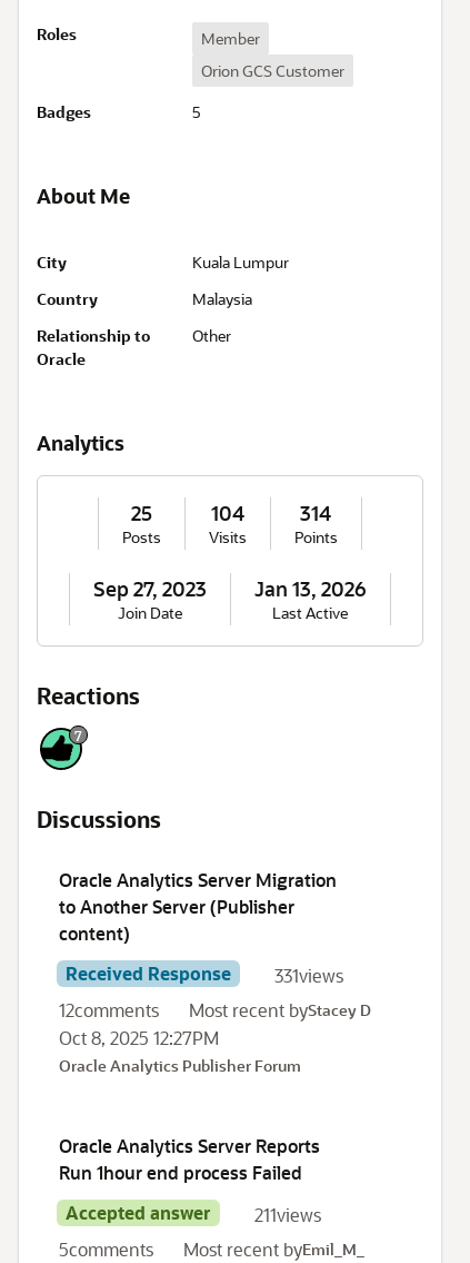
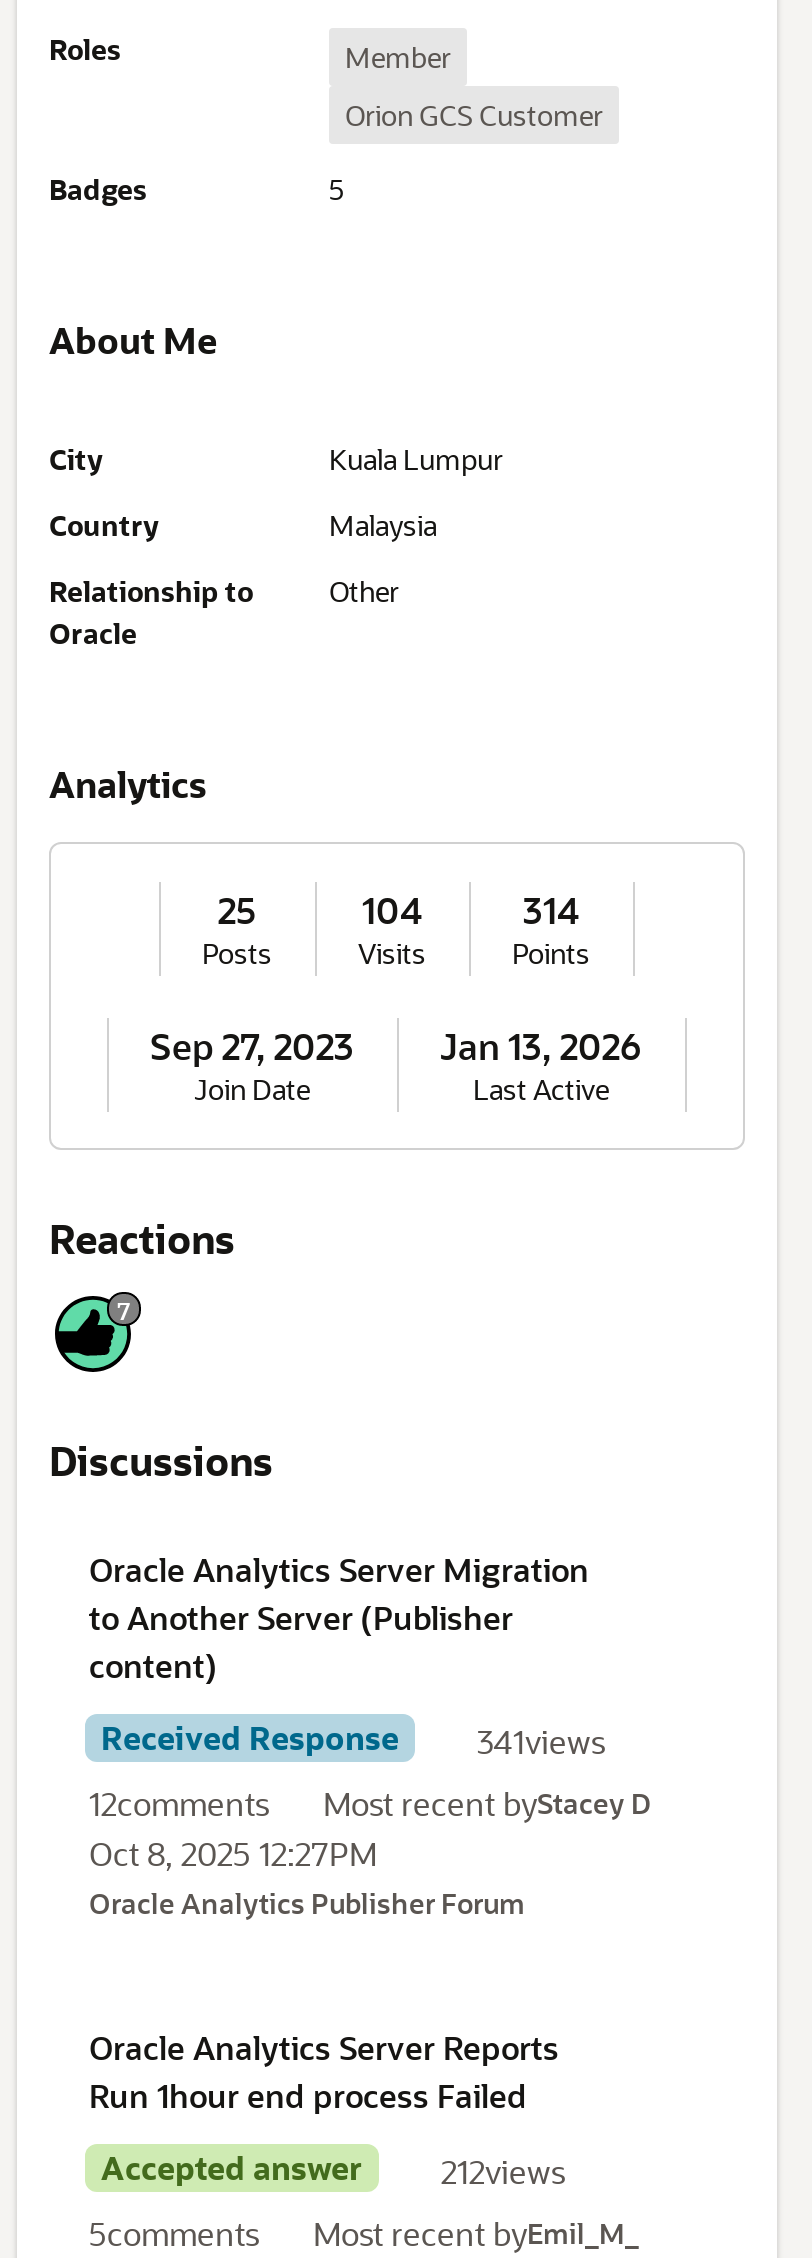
[66,961,343,987] Received Response 331views -> [101,1716,605,1763] Received Response 341views
[66,1201,321,1227] Accepted answer 211views -> [101,2146,565,2193] Accepted answer 212views

